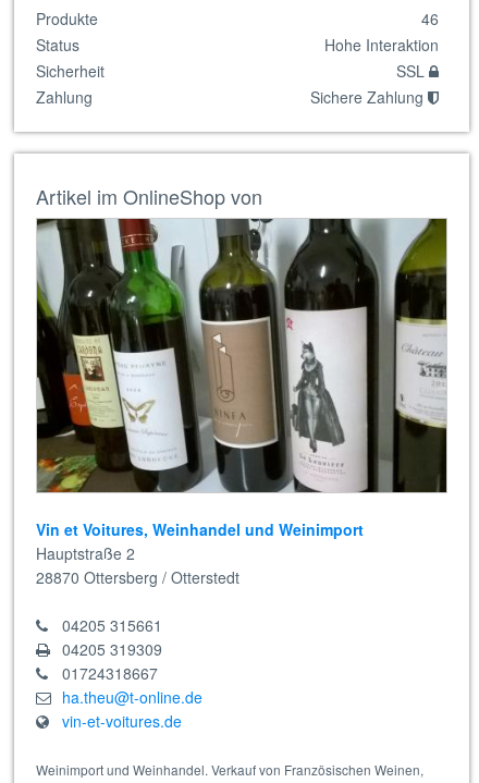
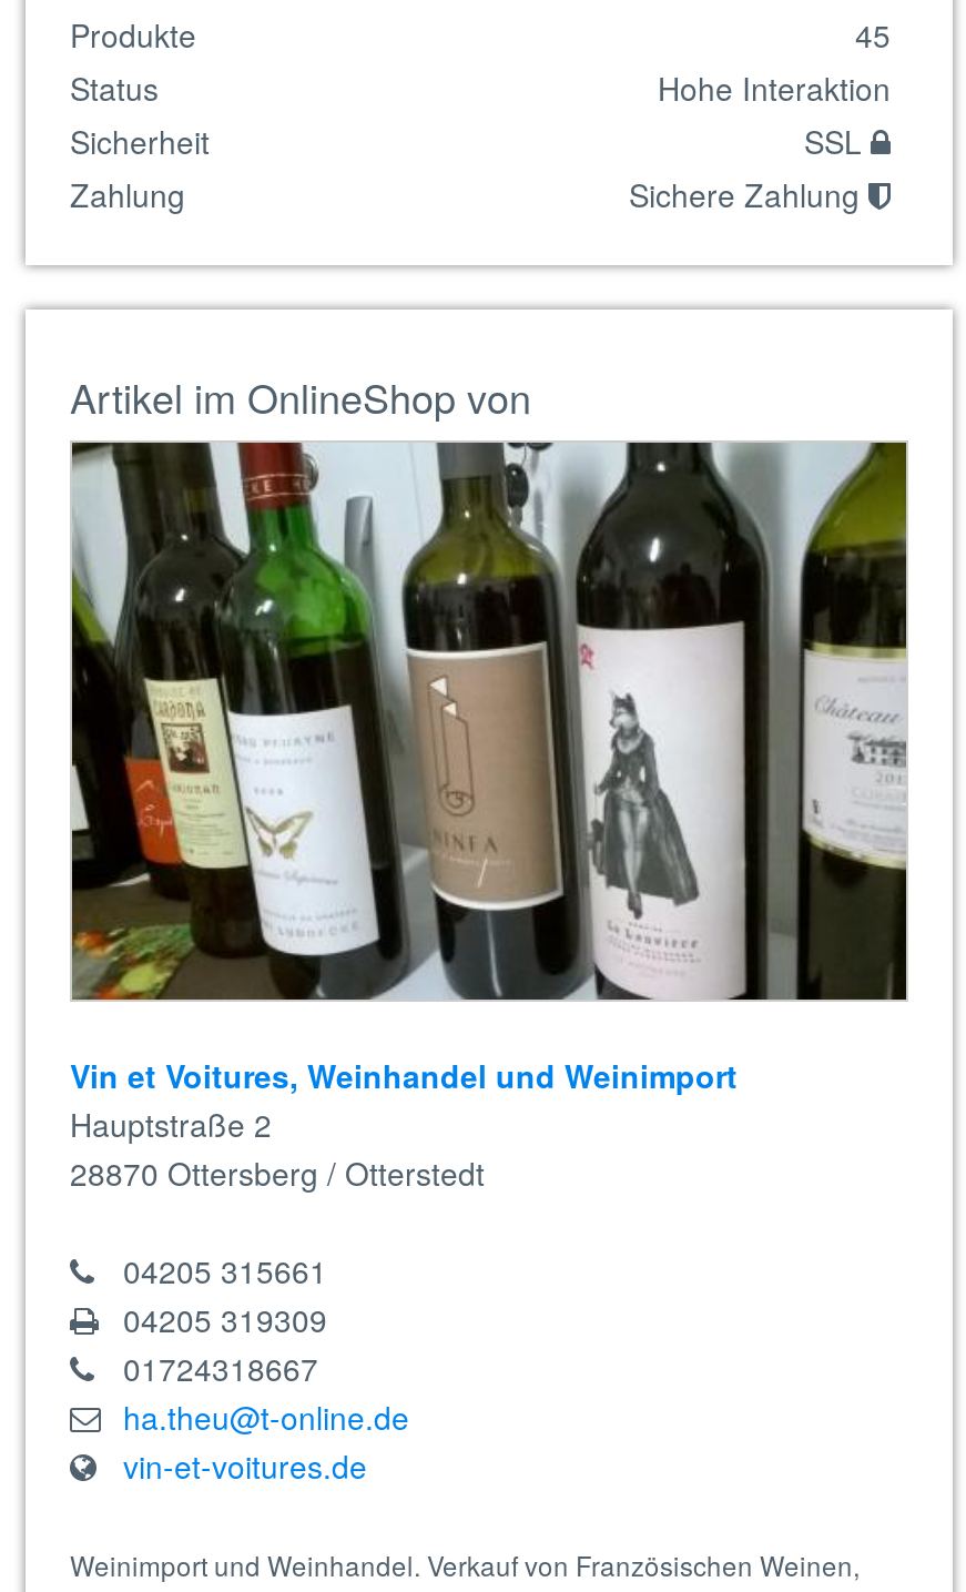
[421,8,439,29] 46 -> [855,12,891,57] 45

